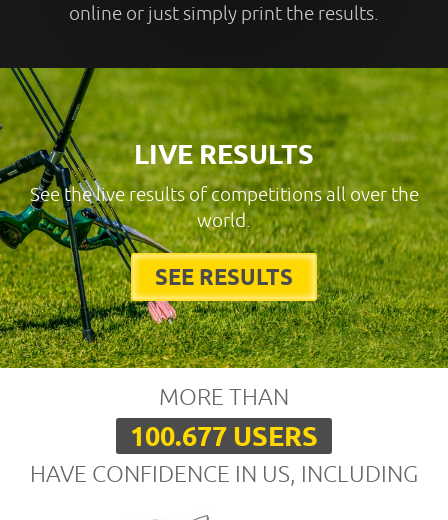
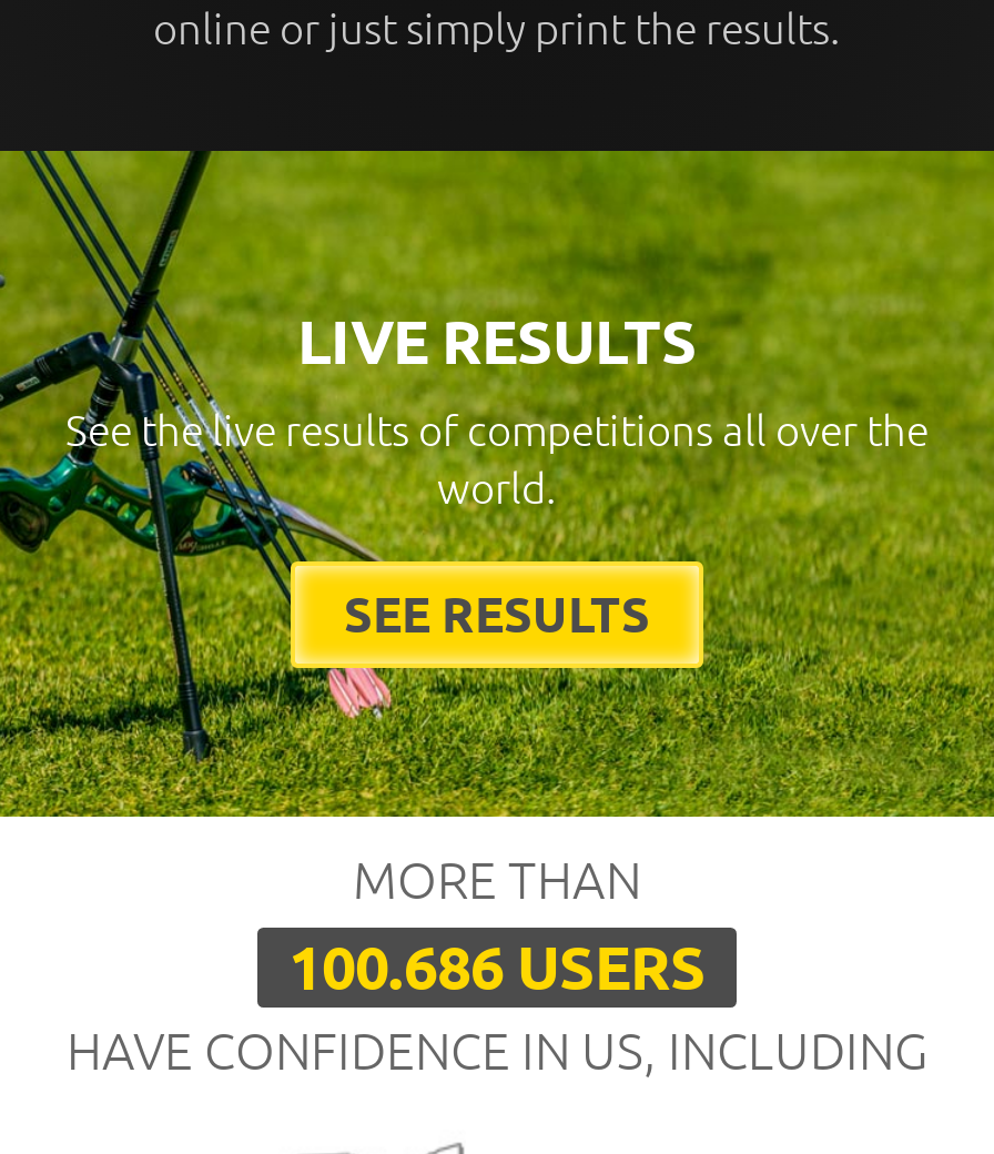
[130,421,318,451] 100.677 USERS -> [288,933,706,1000] 100.686 USERS

